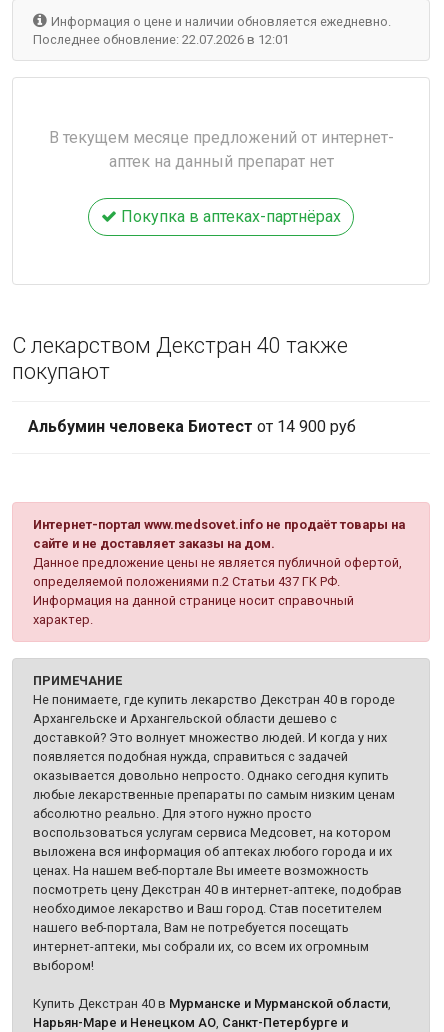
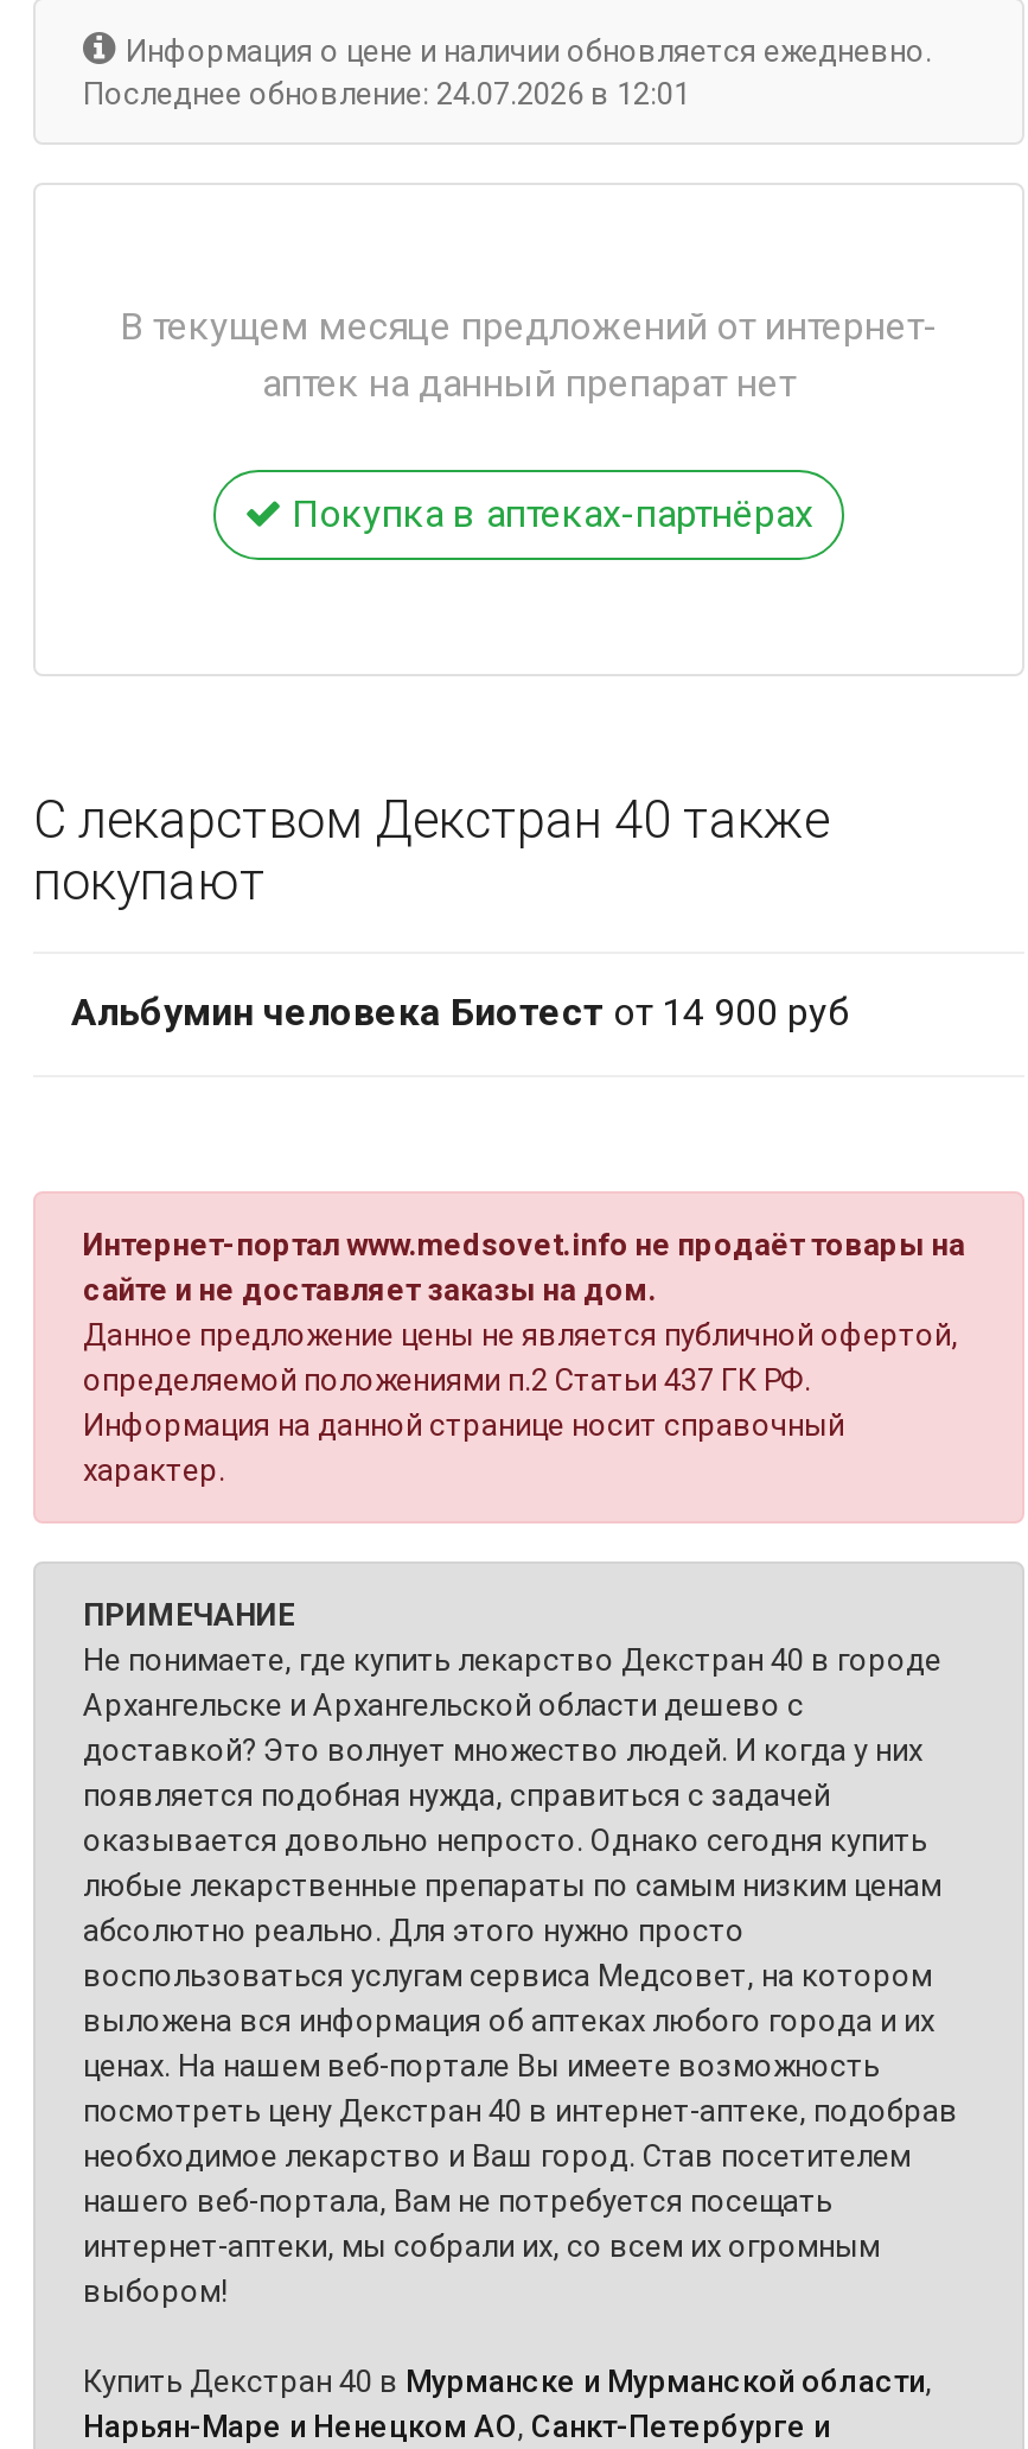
[33,32,289,47] Последнее обновление: 22.07.2026 в 12:01 -> [83,75,690,111] Последнее обновление: 24.07.2026 в 12:01

